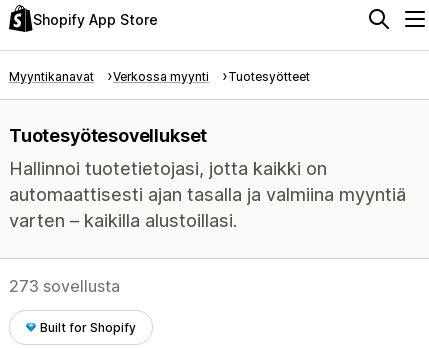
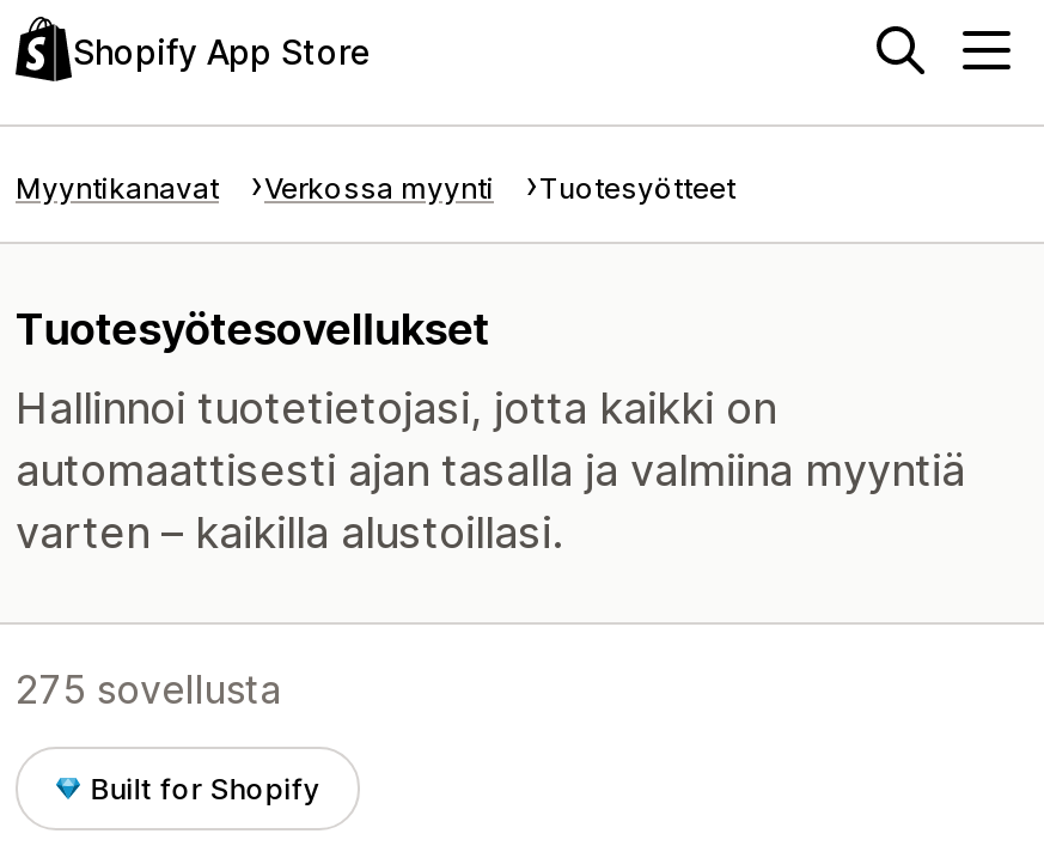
[9,276,120,296] 273 sovellusta -> [16,665,281,713] 275 sovellusta

